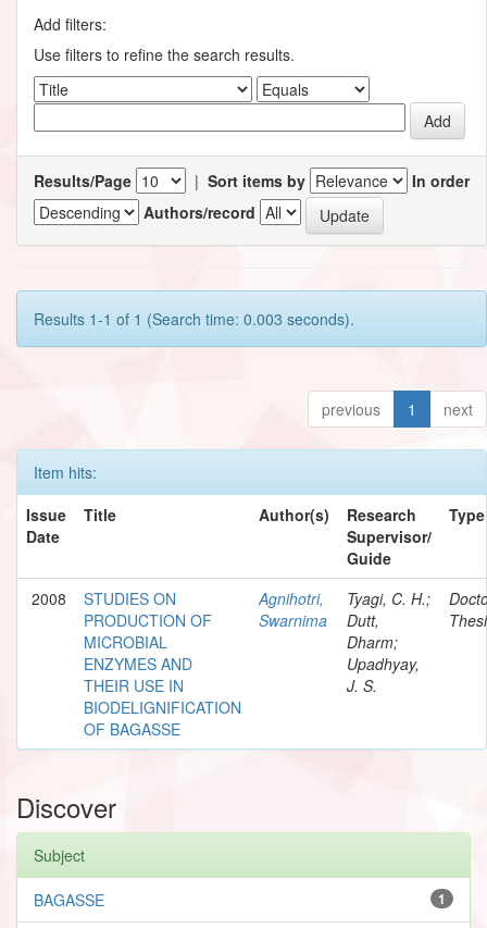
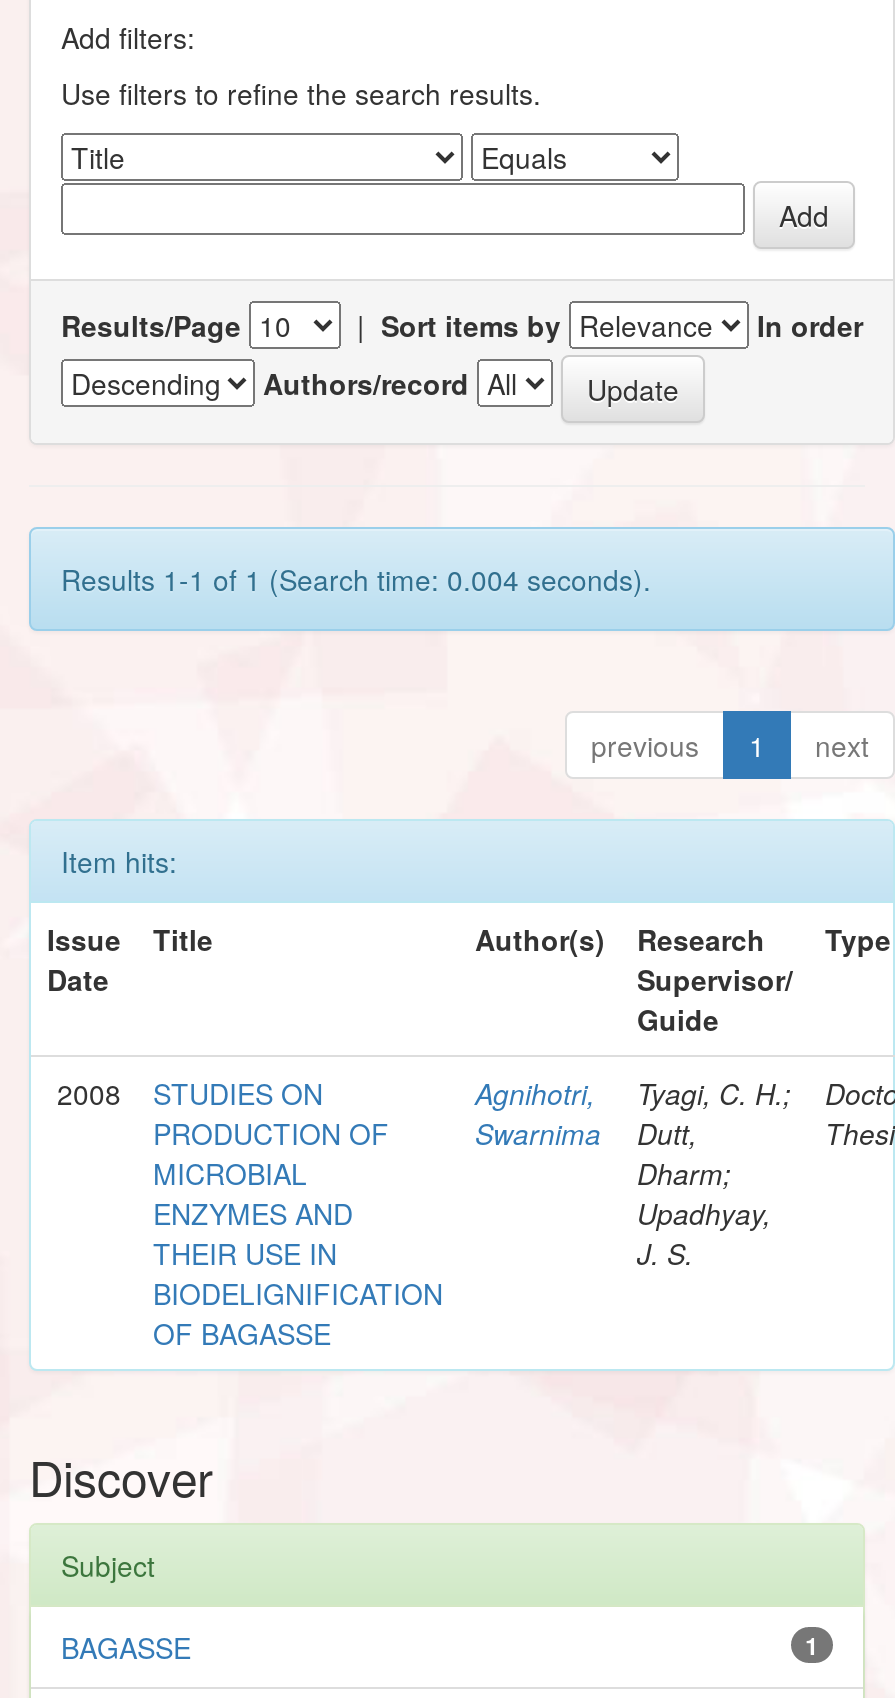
[34,307,354,329] Results 1-1 of 1 (Search time: 0.003 seconds). -> [61,558,651,598] Results 1-1 of 1 (Search time: 0.004 seconds).

